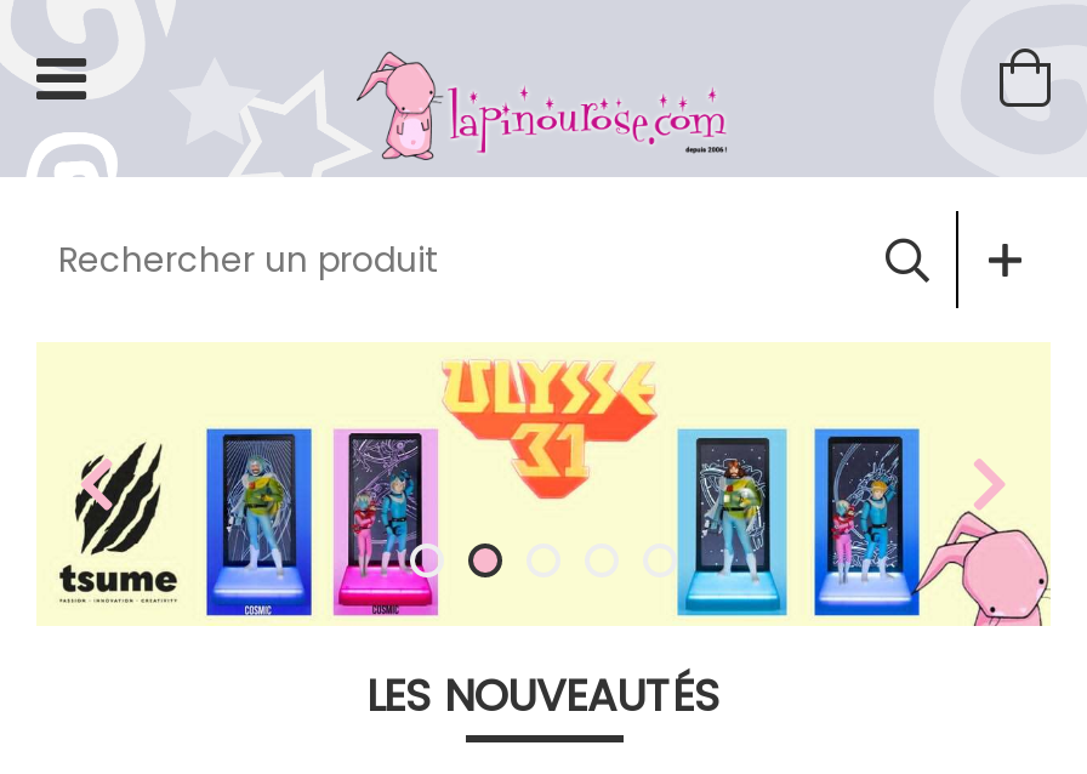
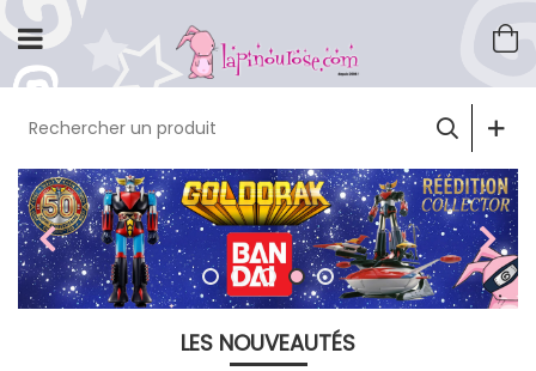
[36,342,1051,626] [image] -> [17,168,519,310] [image]

